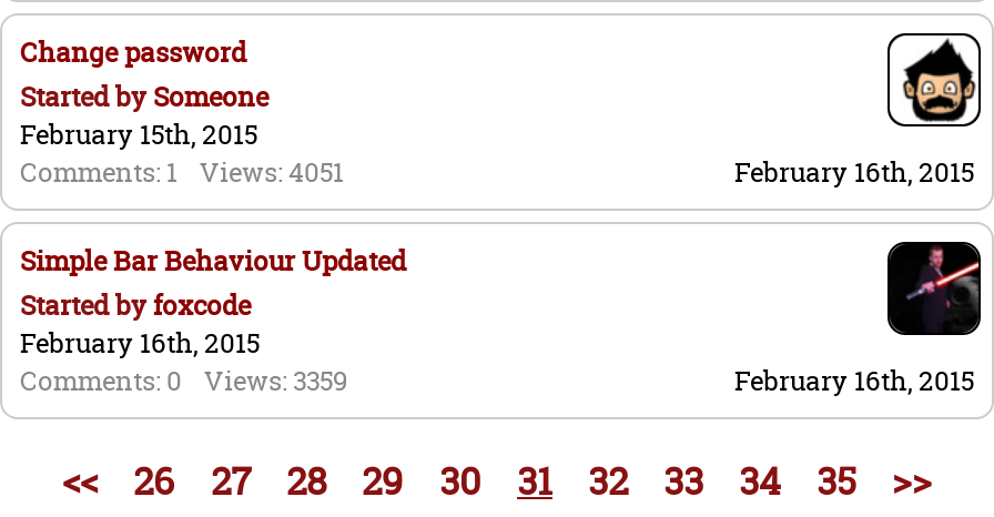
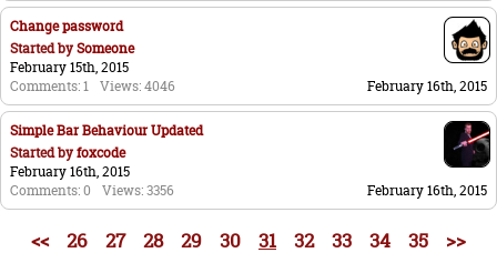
[20,153,344,191] Comments: 1 Views: 4051 -> [10,77,175,95] Comments: 1 Views: 4046
[20,362,348,399] Comments: 0 Views: 3359 -> [10,181,174,200] Comments: 0 Views: 3356

